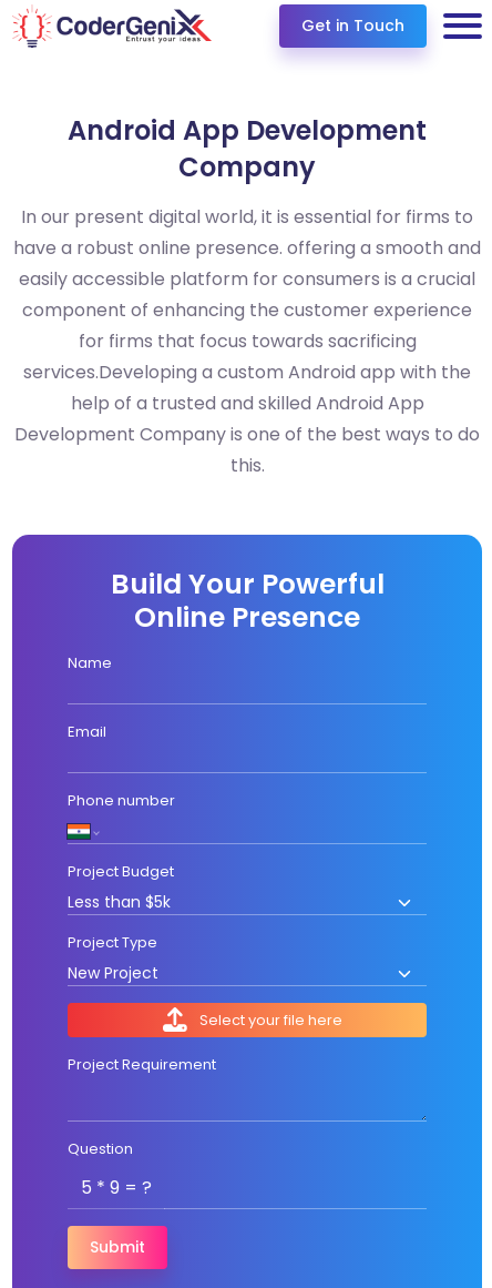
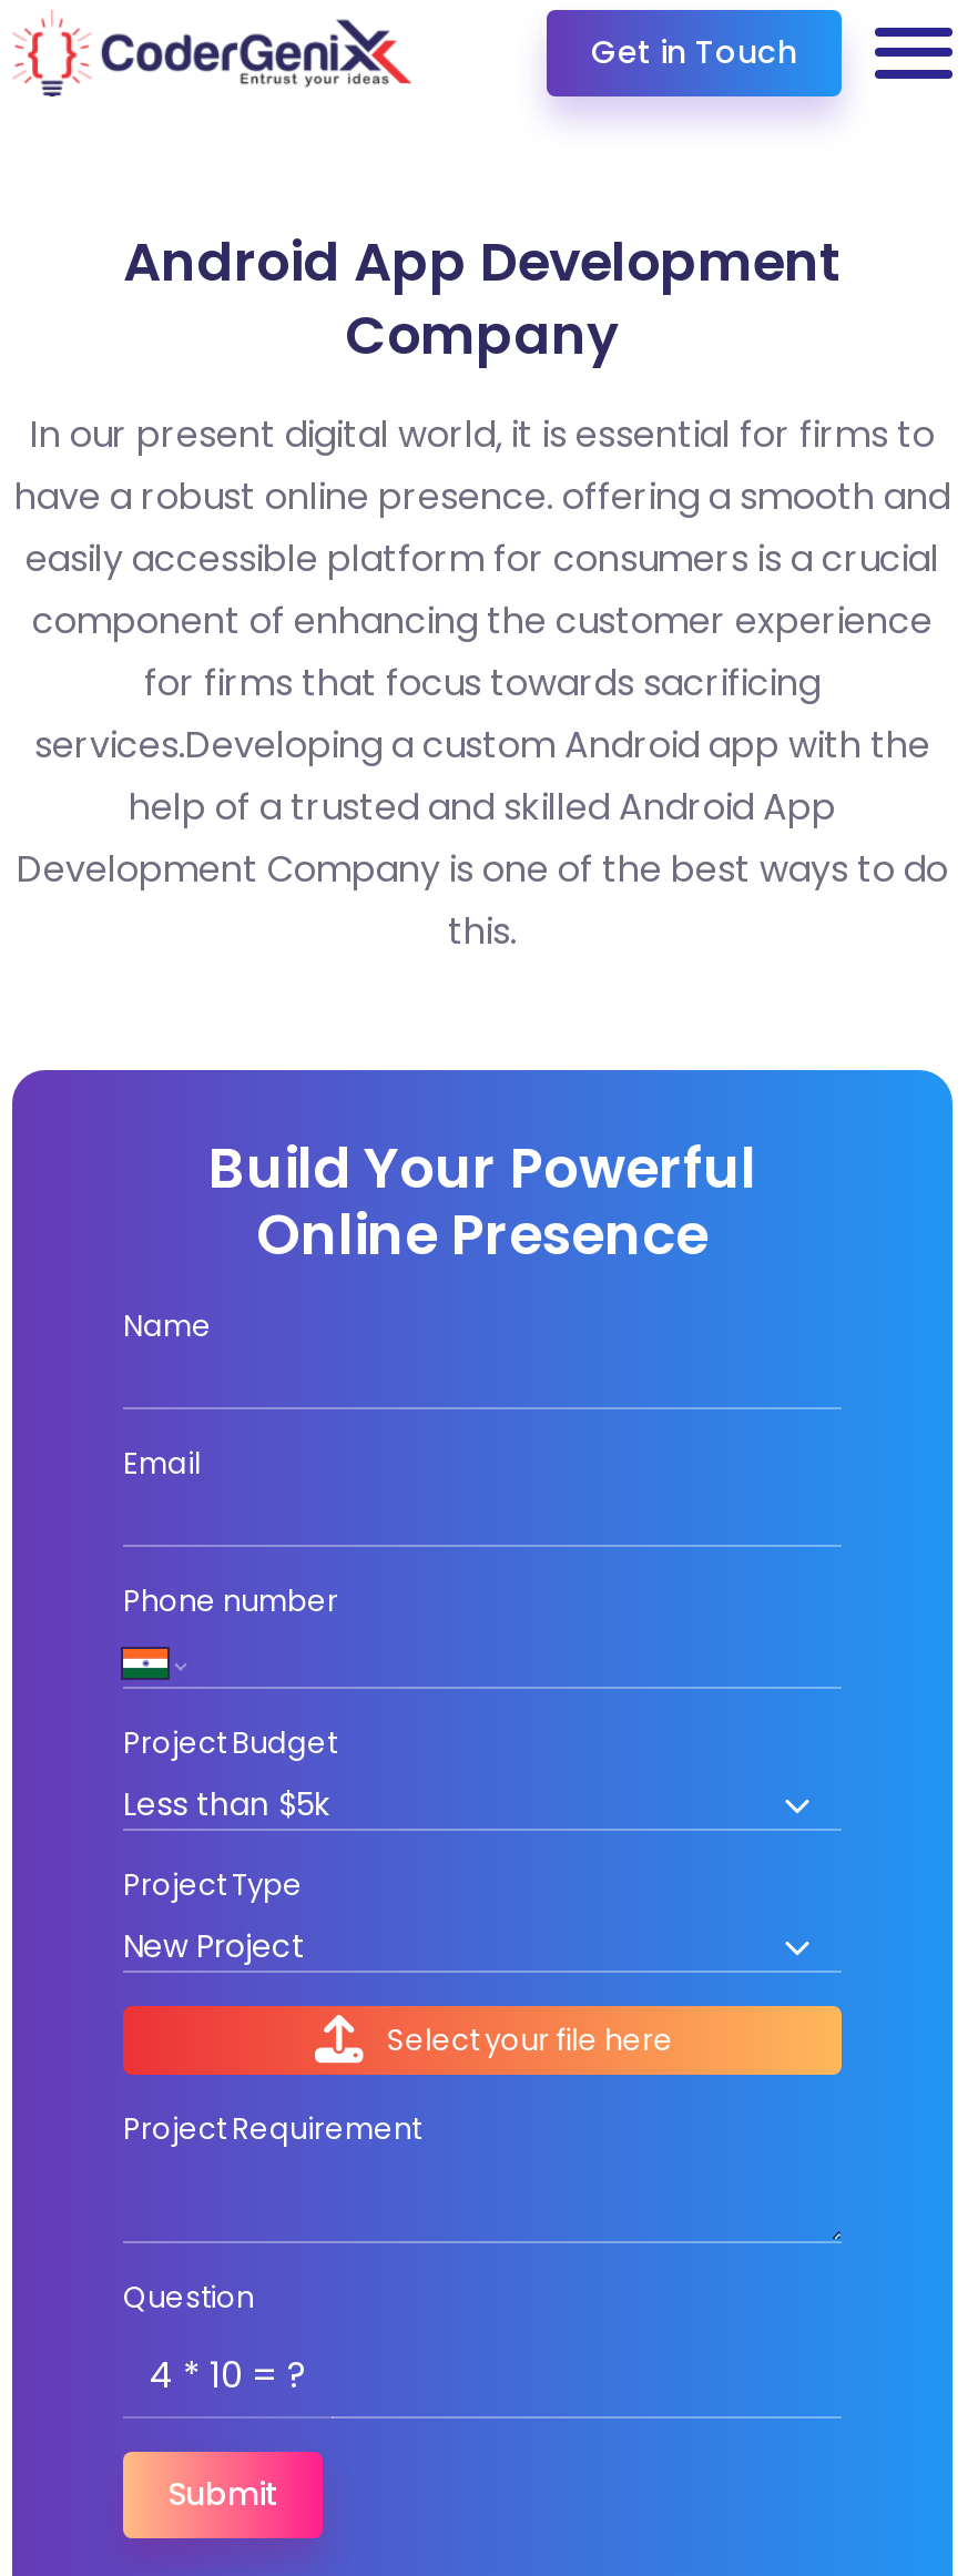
[81,1175,152,1200] 5 * 9 = ? -> [150,2349,307,2400] 4 * 10 = ?

